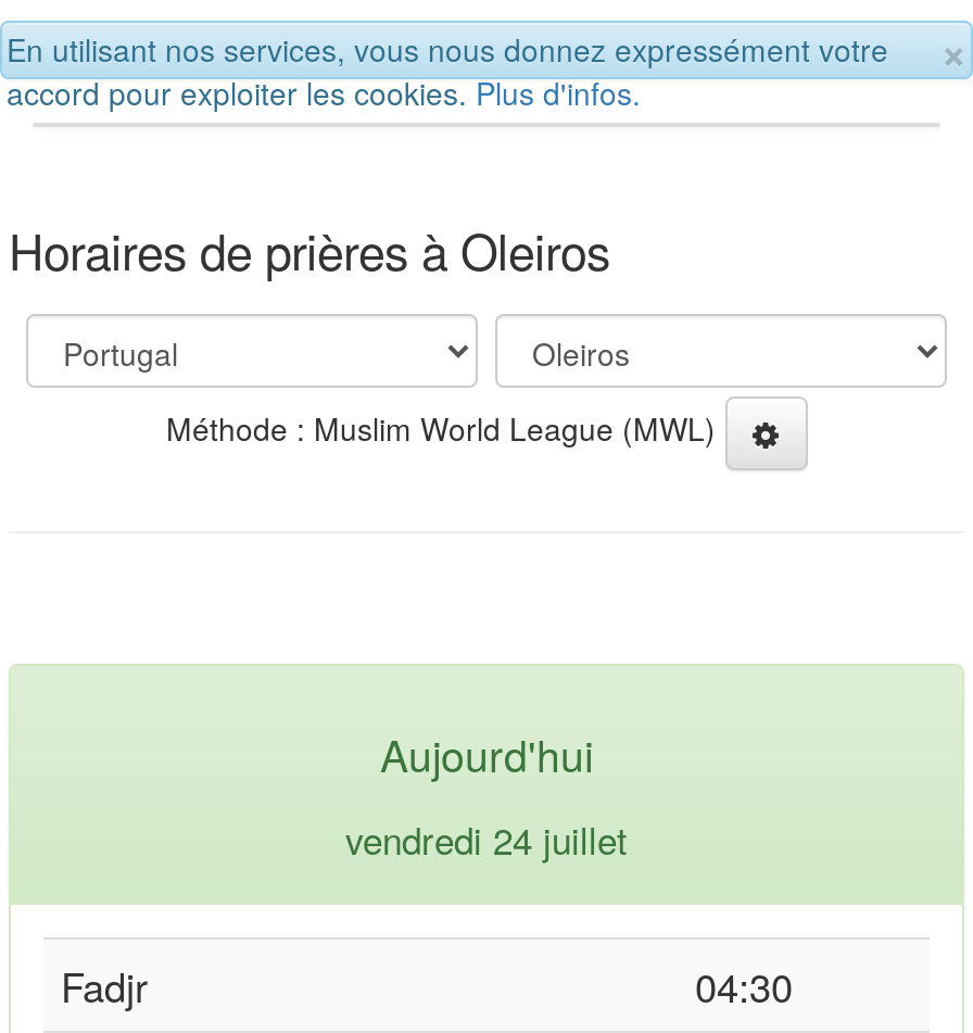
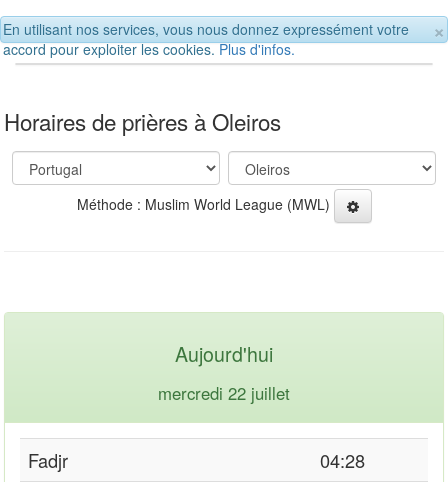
[345,813,628,865] vendredi 24 juillet -> [158,381,290,405] mercredi 22 juillet
[695,956,793,1013] 04:30 -> [320,447,365,473] 04:28

